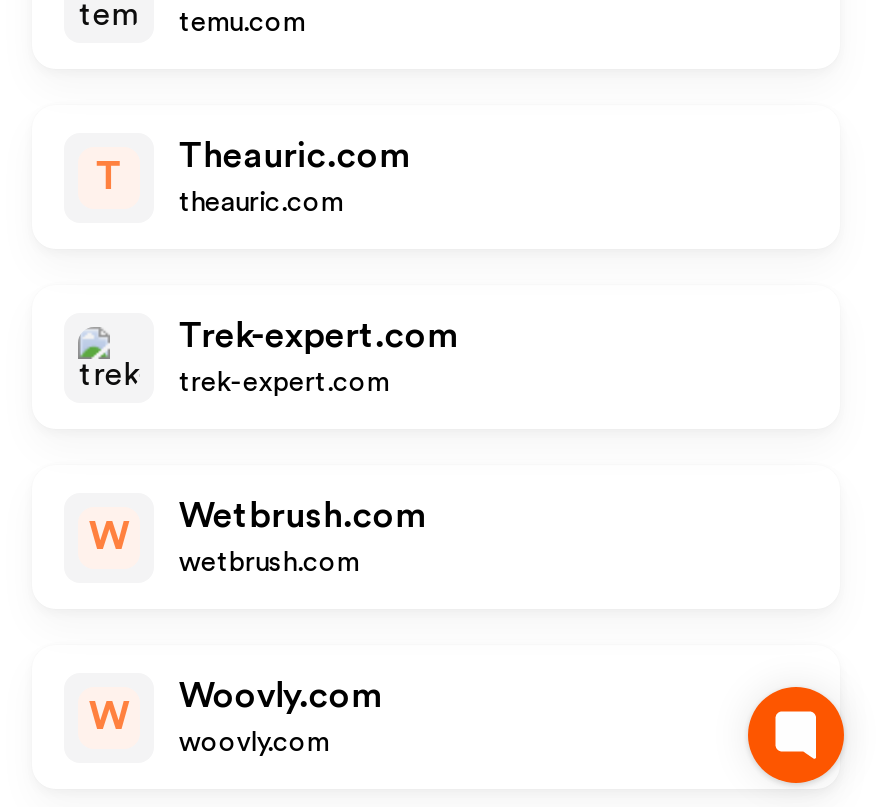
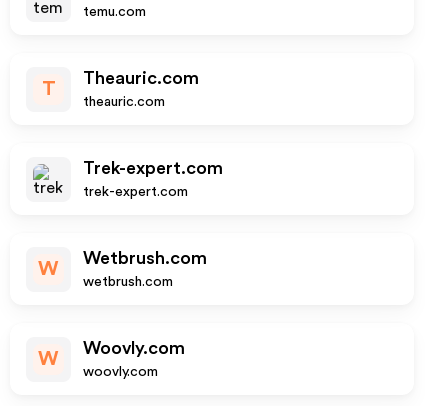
[744,683,848,787] [image] -> none

